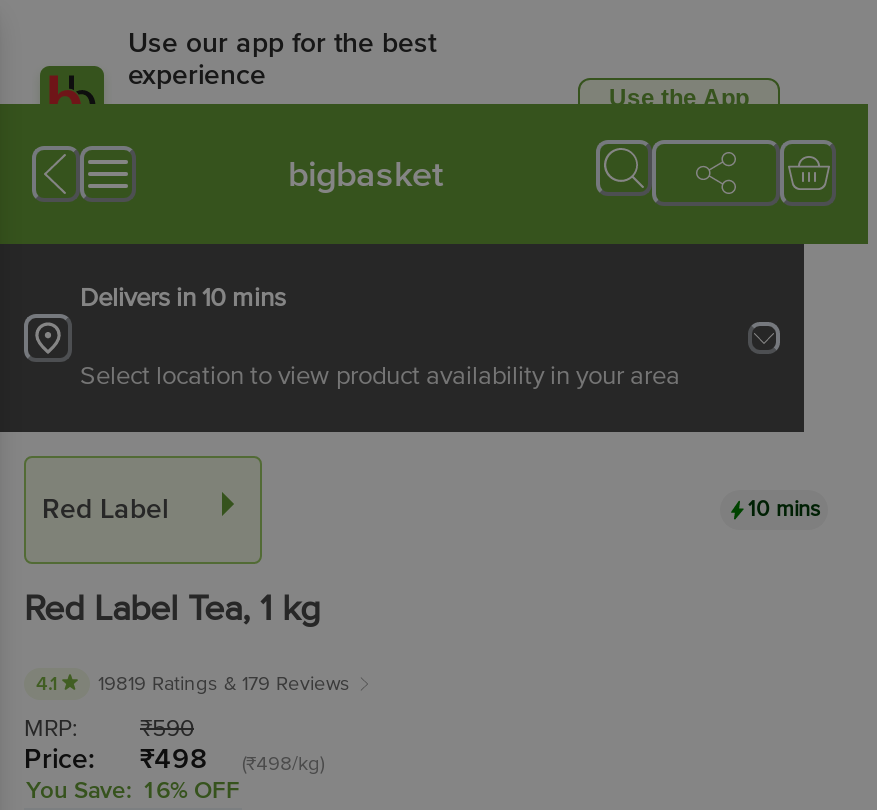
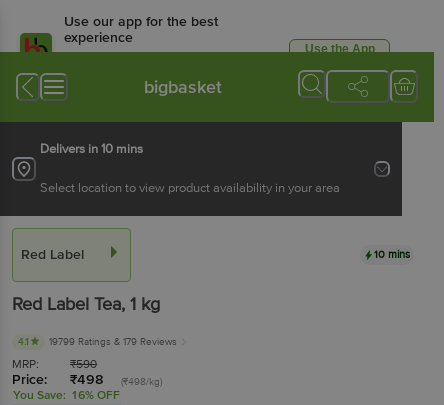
[98,672,350,696] 19819 Ratings & 179 Reviews -> [49,336,177,348] 19799 Ratings & 179 Reviews

